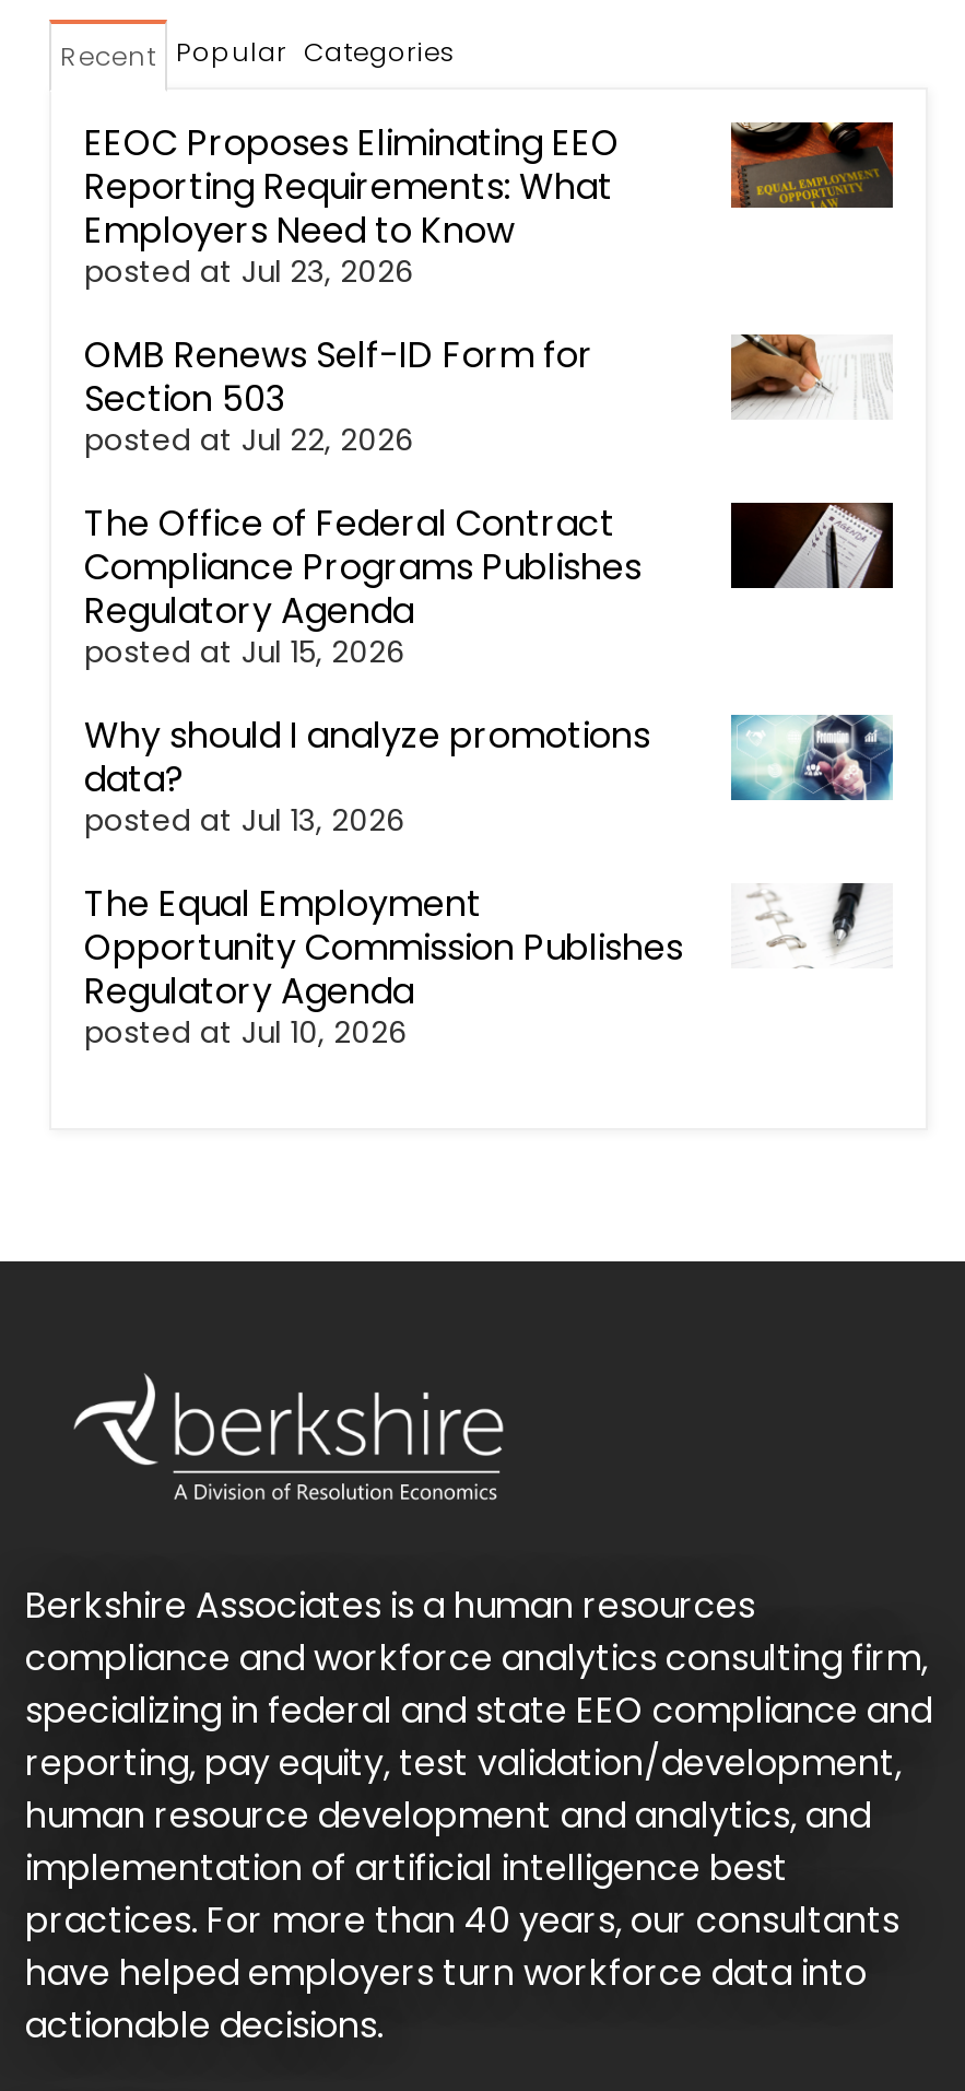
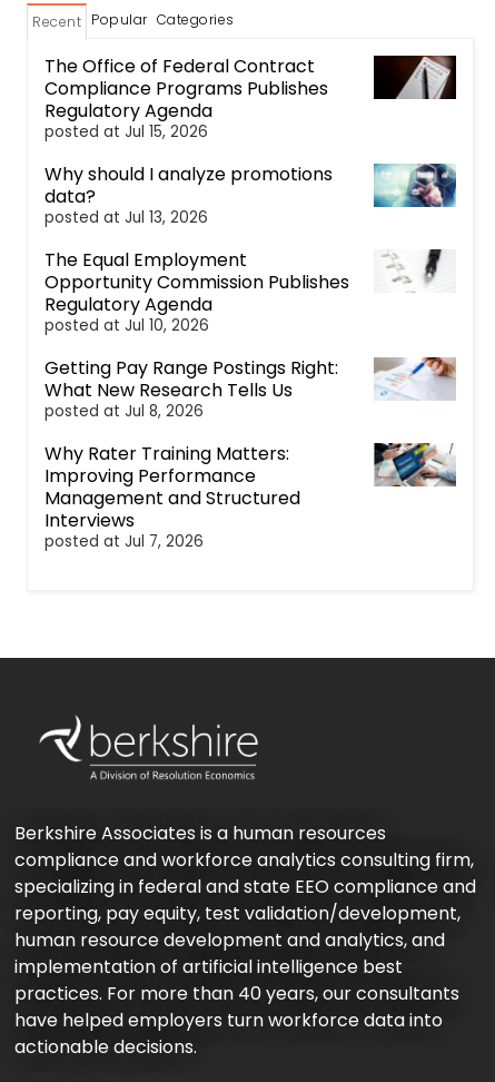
[84,118,620,461] EEOC Proposes Eliminating EEO | Reporting Requirements: What | Employers Need to Know | posted at Jul 23, 2026 | OMB Renews Self-ID Form for | Section 503 | posted at Jul 22, 2026 -> none
[729,119,895,209] [image] -> none
[729,333,834,419] [image] -> none
moved [84,498,893,1054] -> [44,54,456,337]: [image] | The Office of Federal Contract | Compliance Programs Publishes | ... | Regulatory Agenda | posted at Jul 10, 2026
none -> [44,356,457,553] [image] | Getting Pay Range Postings Right: | What New Research Tells Us | posted at Jul 8, 2026 | Why Rater Training Matters: | Improving Performance | Management and Structured | Interviews | posted at Jul 7, 2026
none -> [373,442,457,501] [image]

